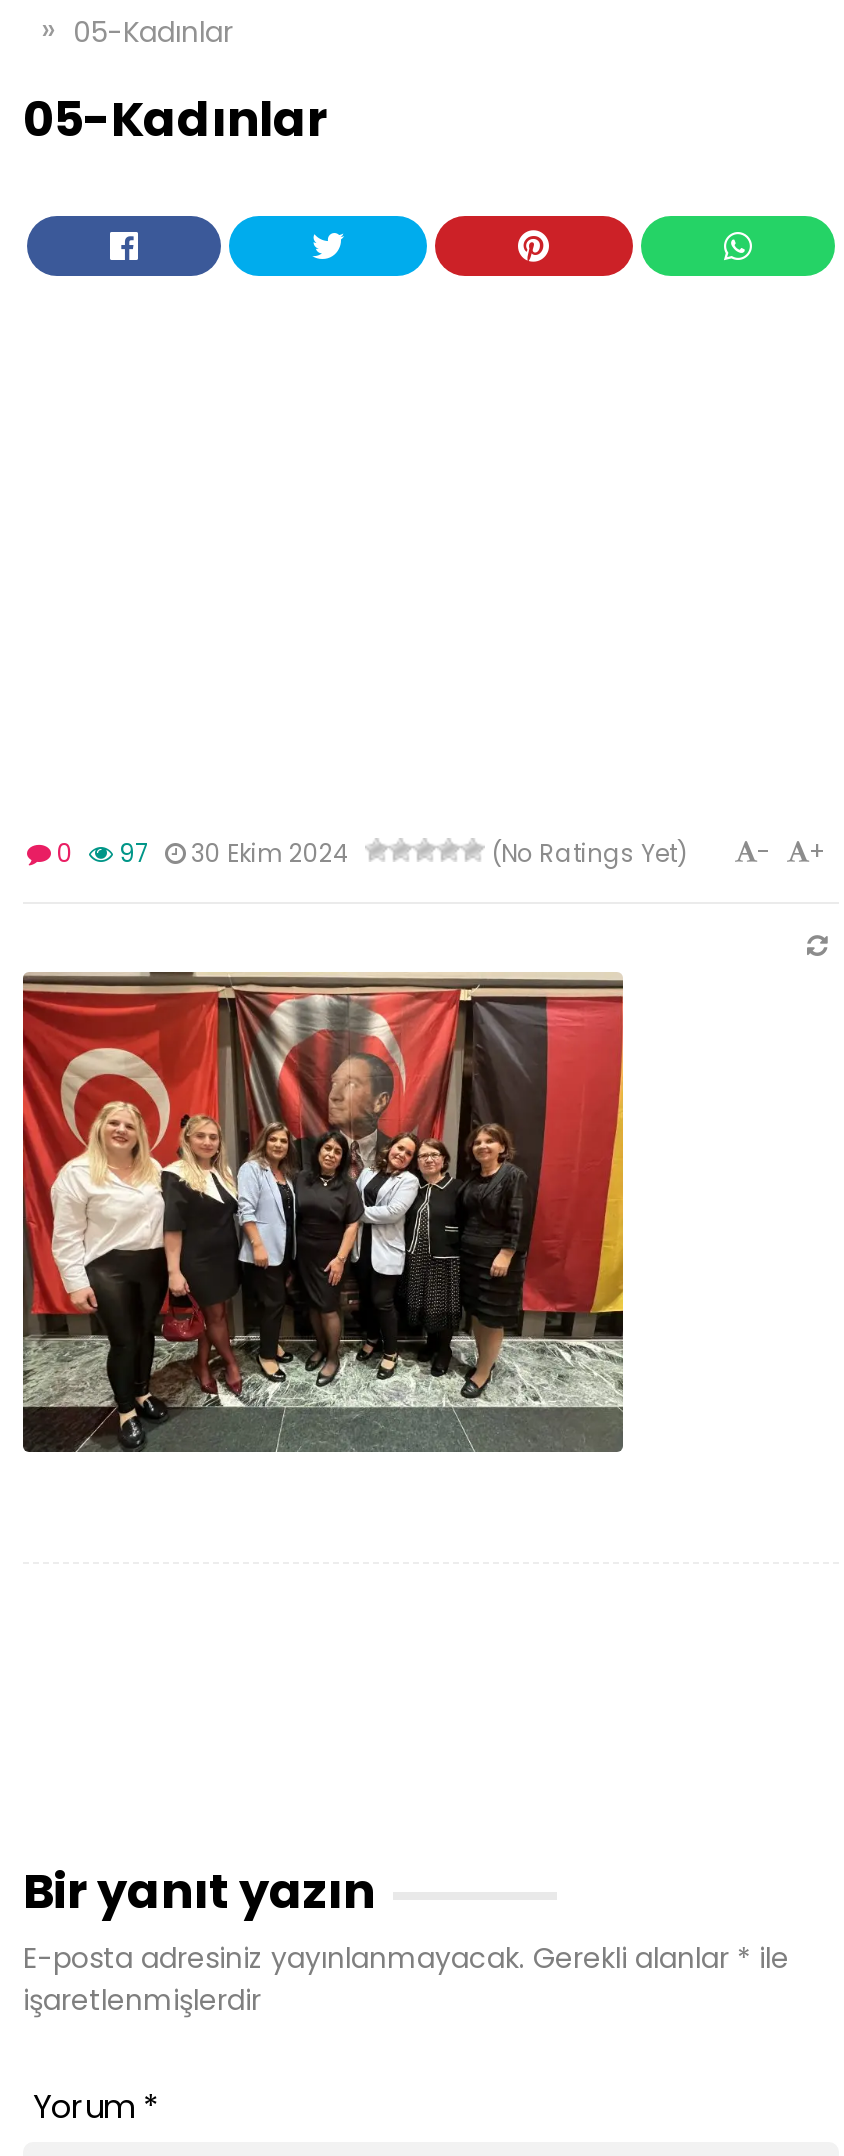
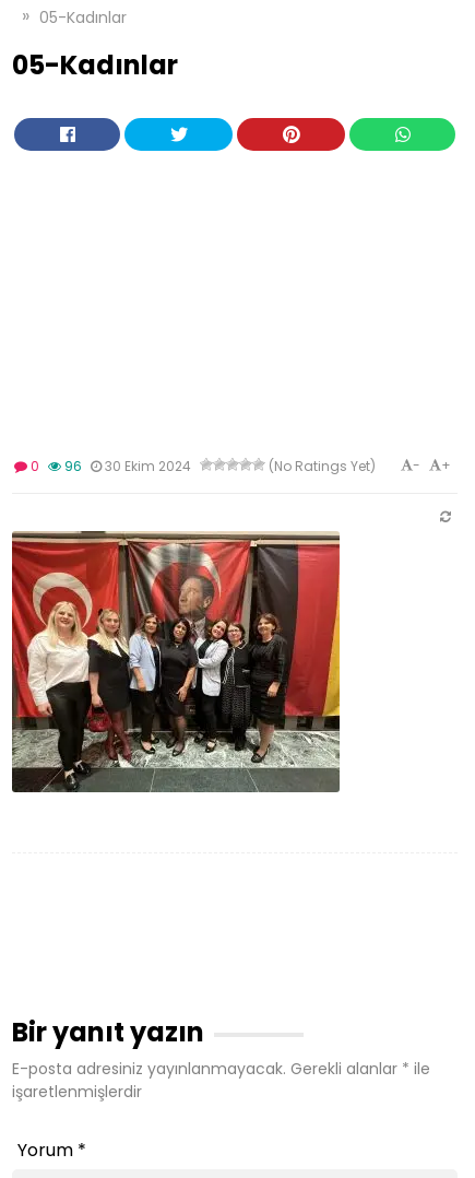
[51,837,349,871] 0 97 30 Ekim 2024 -> [27,457,191,476] 0 96 30 Ekim 2024

